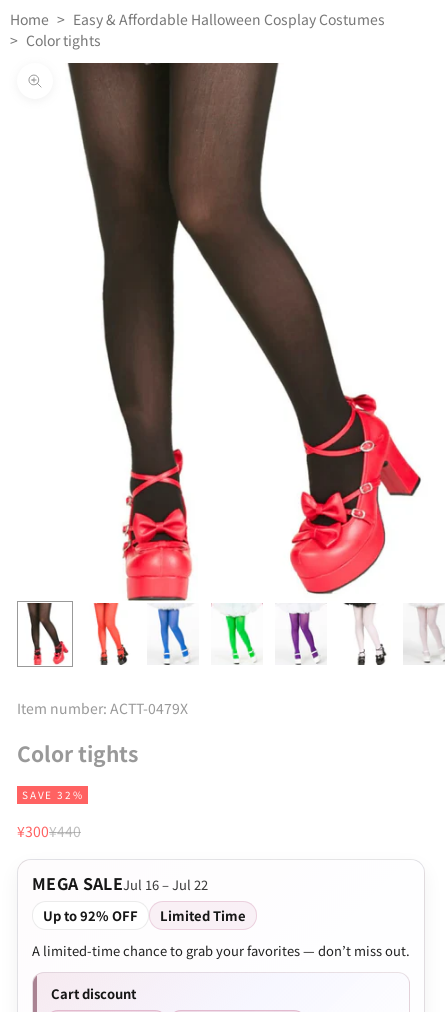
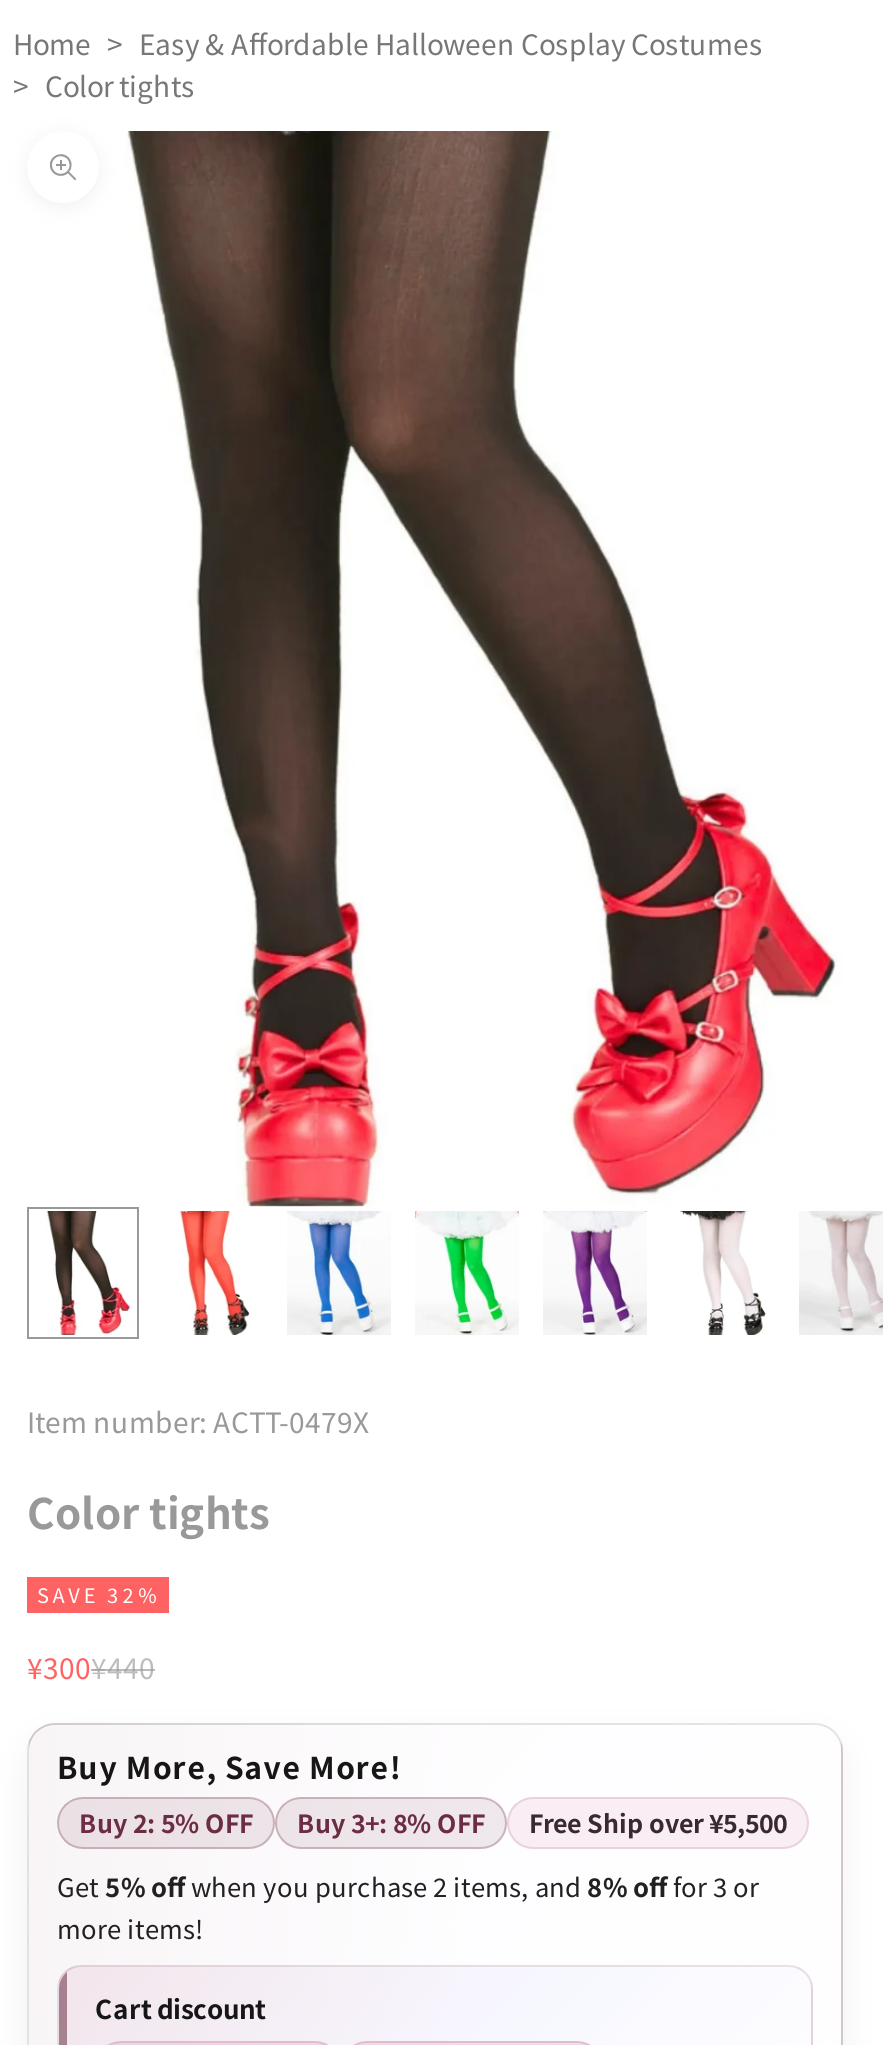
[32,871,410,960] MEGA SALEJul 16 – Jul 22 | Up to 92% OFF | Limited Time | A limited-time chance to grab your favorites — don’t miss out. -> [57,1745,787,1947] Buy More, Save More! | Buy 2: 5% OFF | Buy 3+: 8% OFF | Free Ship over ¥5,500 | Get 5% offwhen you purchase 2 items, and 8% offfor 3 or | more items!

